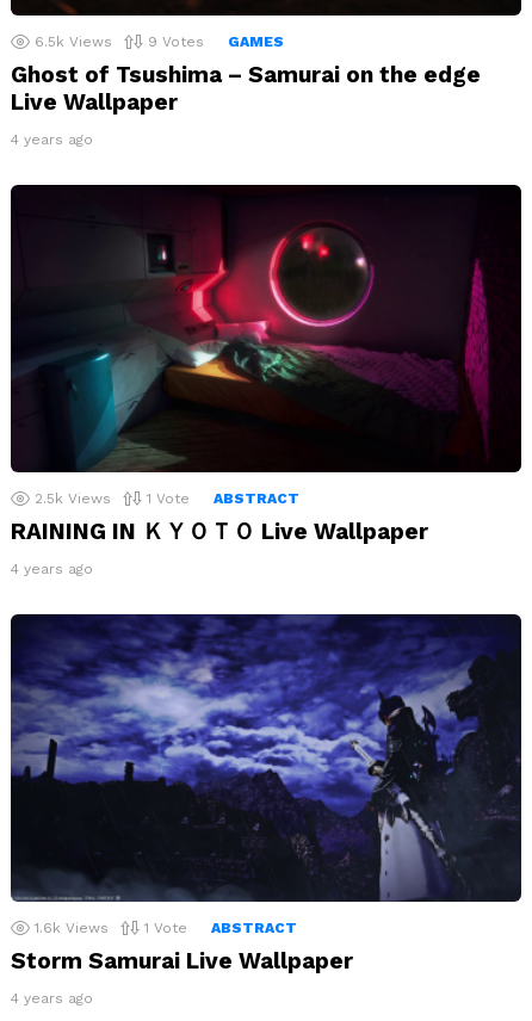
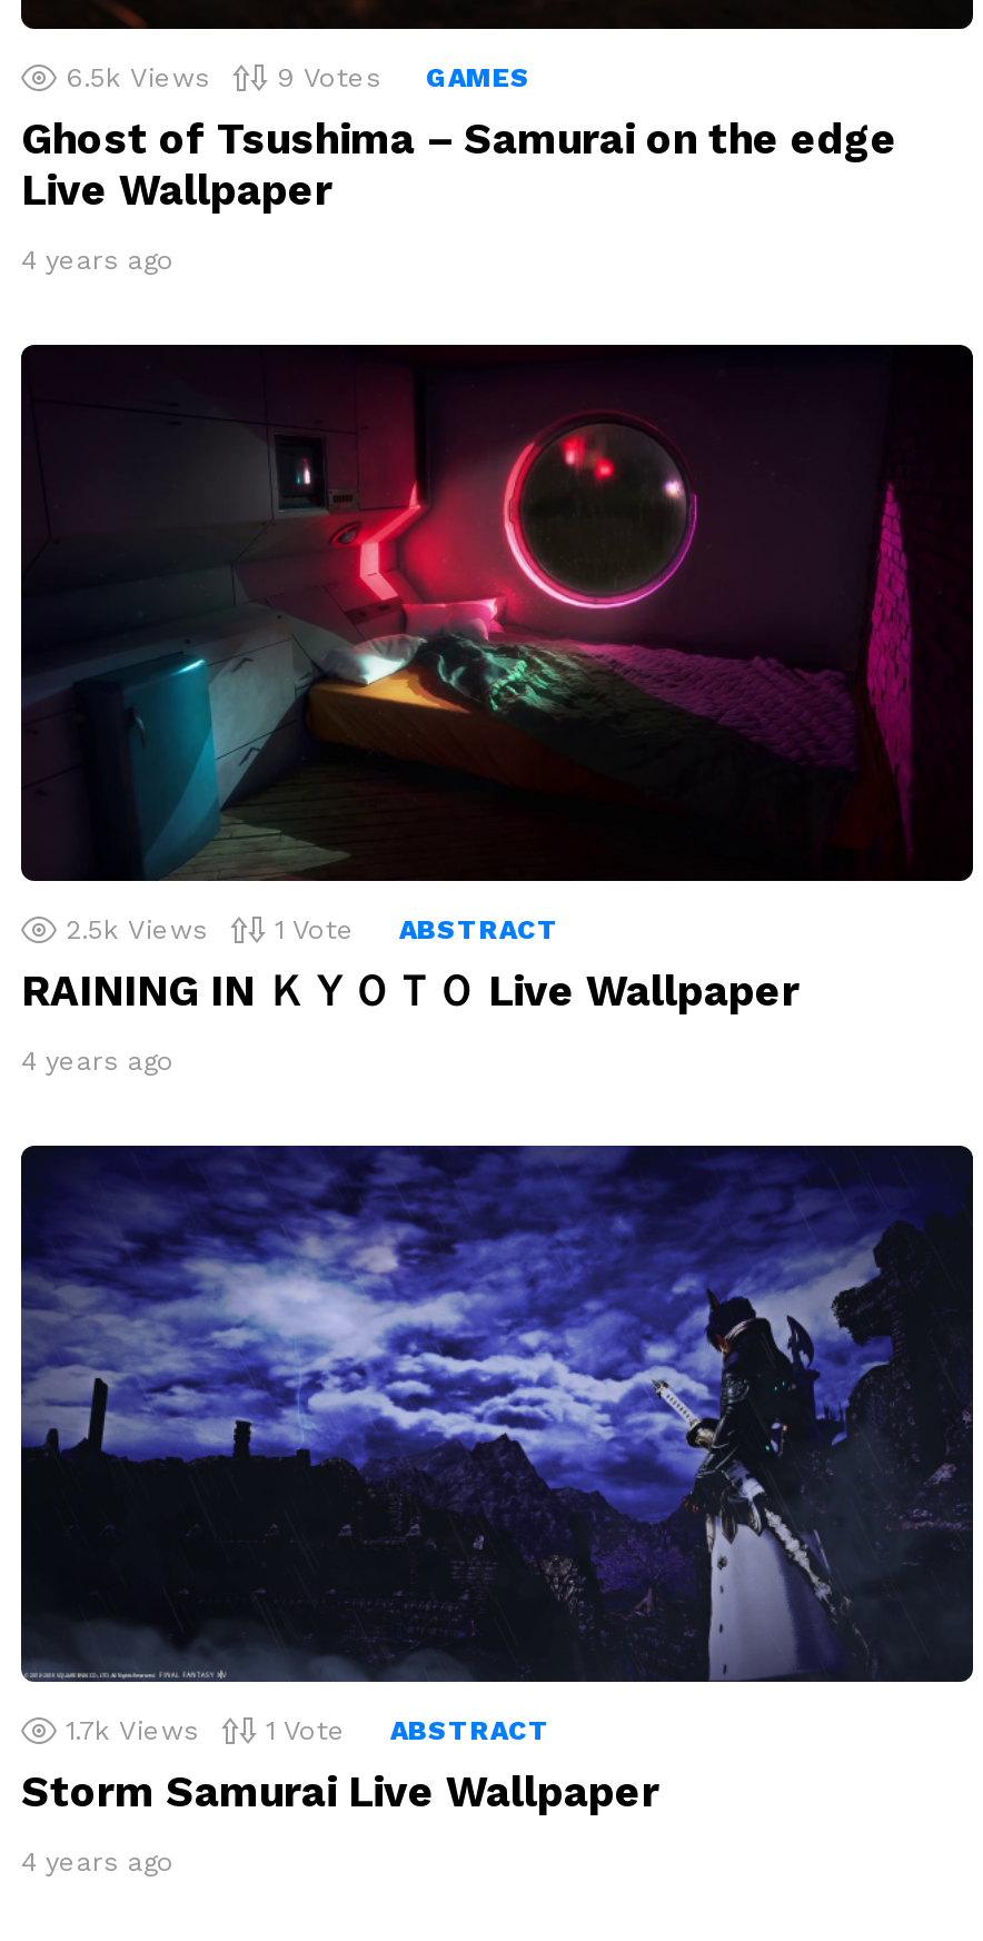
[35,920,109,937] 1.6k Views -> [66,1714,199,1745] 1.7k Views

